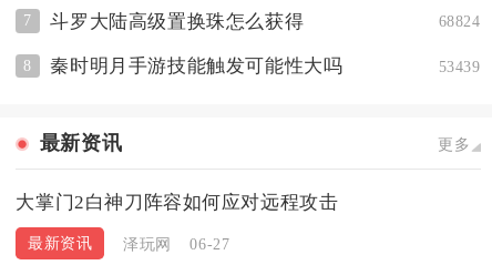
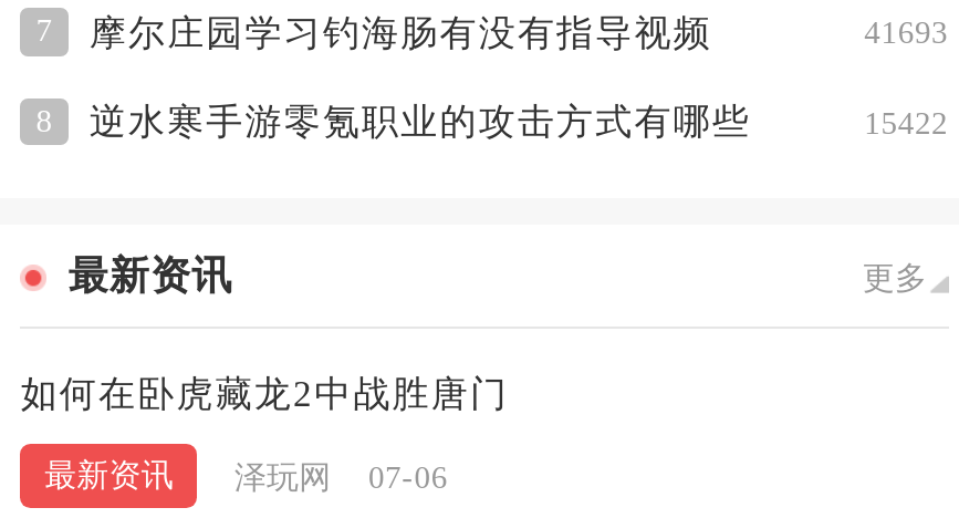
[50,11,481,32] 斗罗大陆高级置换珠怎么获得 | 68824 -> [89,11,948,53] 摩尔庄园学习钓海肠有没有指导视频 | 41693
[50,56,481,77] 秦时明月手游技能触发可能性大吗 | 53439 -> [89,101,948,143] 逆水寒手游零氪职业的攻击方式有哪些 | 15422
[16,192,339,213] 大掌门2白神刀阵容如何应对远程攻击 -> [21,373,509,416] 如何在卧虎藏龙2中战胜唐门
[28,234,230,252] 最新资讯 泽玩网 06-27 -> [44,458,448,494] 最新资讯 泽玩网 07-06

